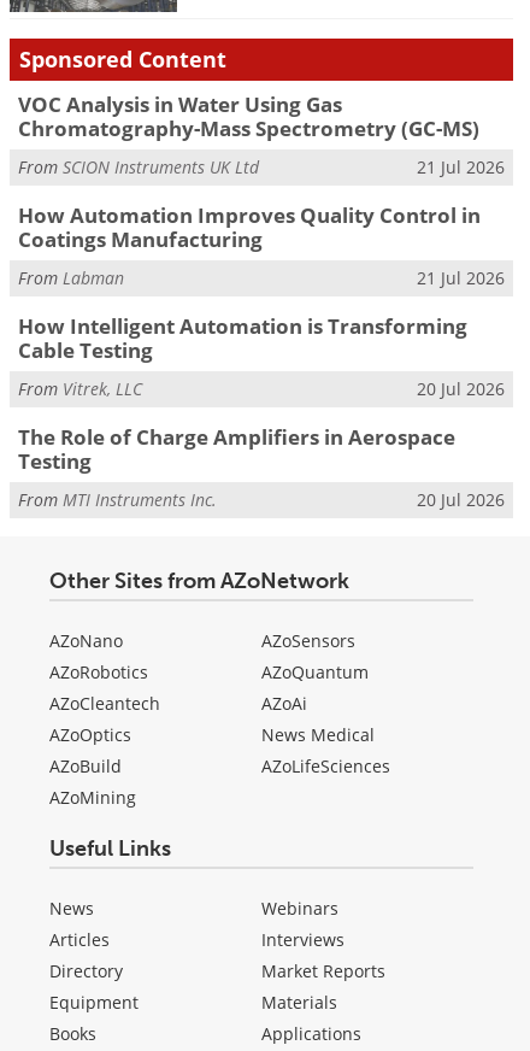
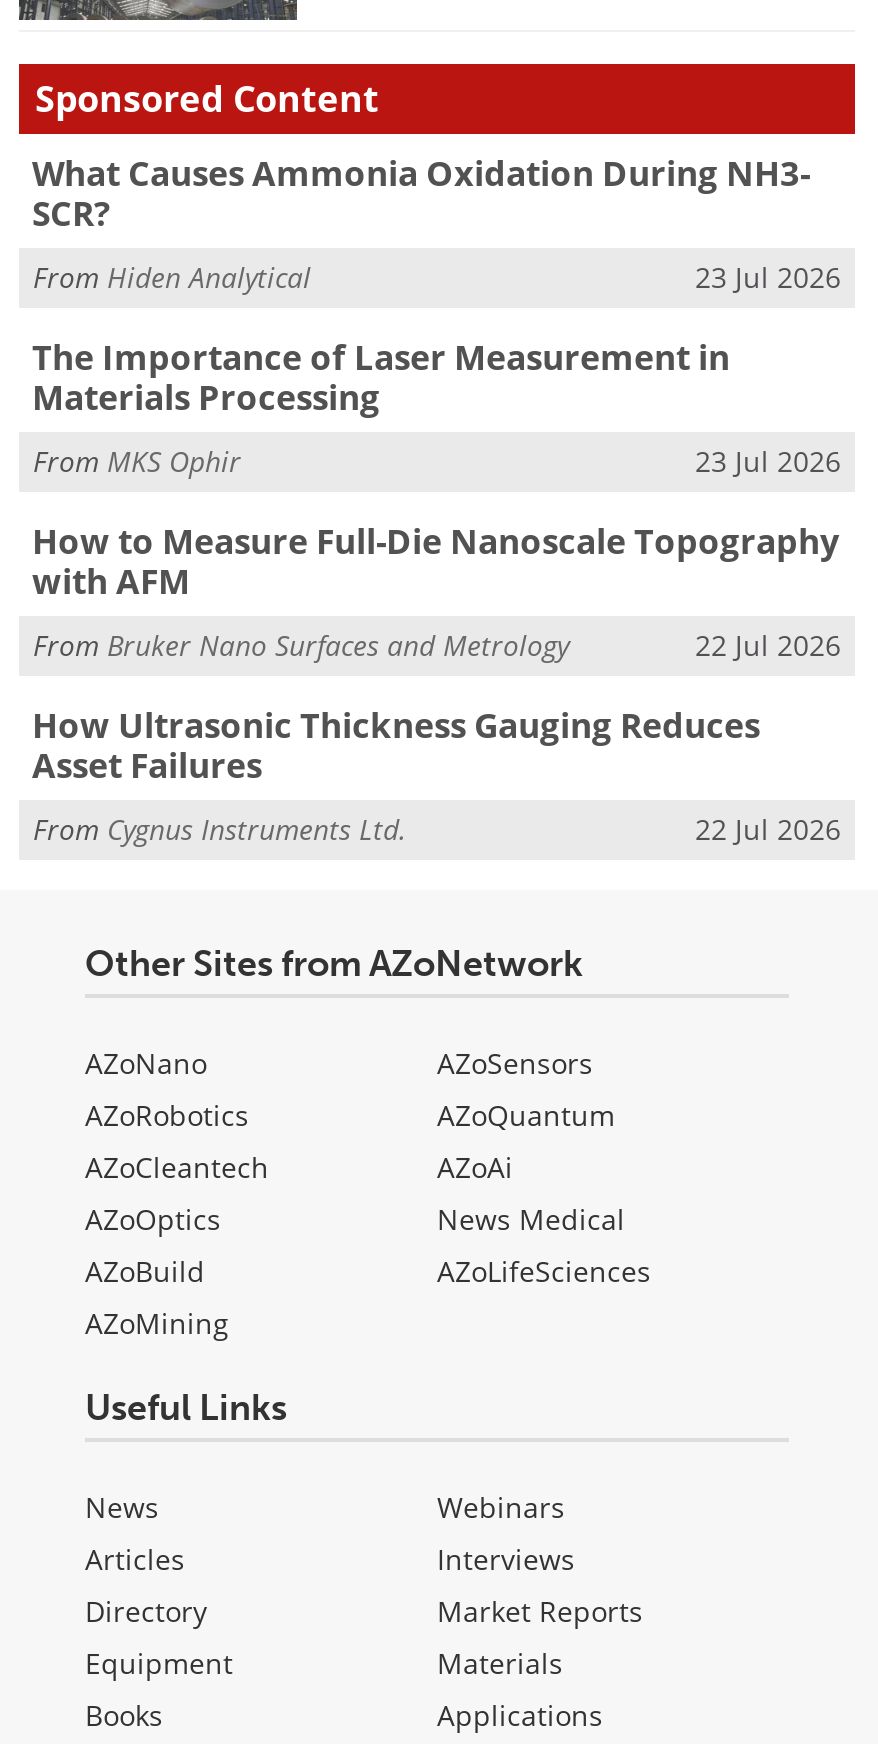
[17,90,479,142] VOC Analysis in Water Using Gas | Chromatography-Mass Spectrometry (GC-MS) -> [32,150,810,236] What Causes Ammonia Oxidation During NH3- | SCR?
[18,155,505,178] From SCION Instruments UK Ltd | 21 Jul 2026 -> [33,257,841,295] From Hiden Analytical | 23 Jul 2026
[17,201,480,253] How Automation Improves Quality Control in | Coatings Manufacturing -> [32,334,730,420] The Importance of Laser Measurement in | Materials Processing
[18,266,505,289] From Labman | 21 Jul 2026 -> [33,441,841,479] From MKS Ophir | 23 Jul 2026
[17,312,467,364] How Intelligent Automation is Transforming | Cable Testing -> [32,518,840,604] How to Measure Full-Die Nanoscale Topography | with AFM
[18,377,505,400] From Vitrek, LLC | 20 Jul 2026 -> [33,625,841,663] From Bruker Nano Surfaces and Metrology | 22 Jul 2026
[17,423,455,475] The Role of Charge Amplifiers in Aerospace | Testing -> [32,703,760,789] How Ultrasonic Thickness Gauging Reduces | Asset Failures
[18,488,505,511] From MTI Instruments Inc. | 20 Jul 2026 -> [33,810,841,848] From Cygnus Instruments Ltd. | 22 Jul 2026

